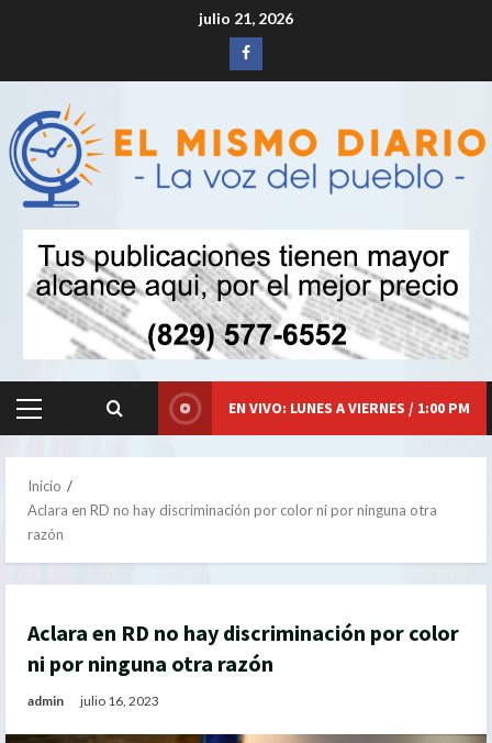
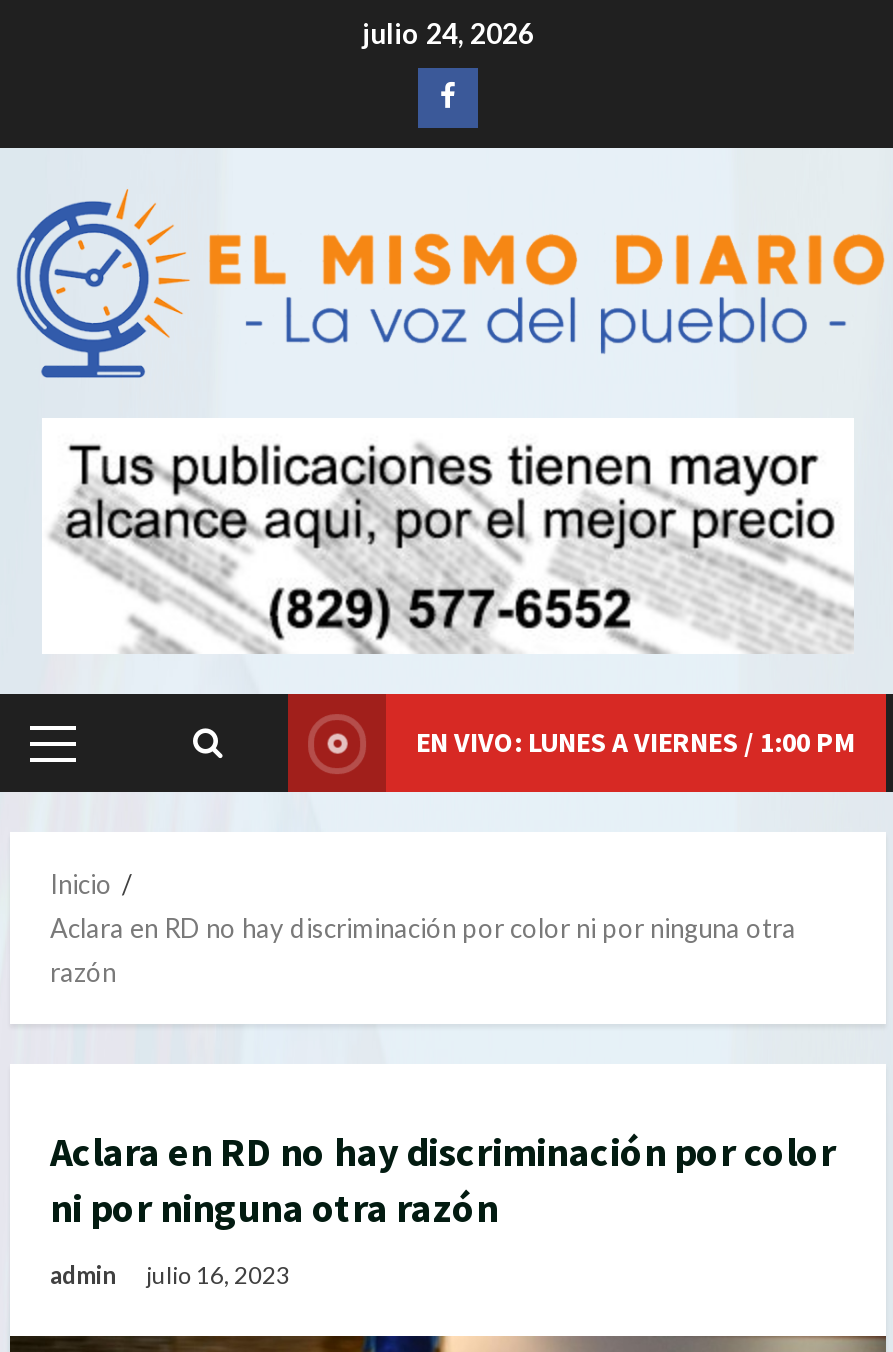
[199,9,293,27] julio 21, 2026 -> [362,16,534,50] julio 24, 2026

